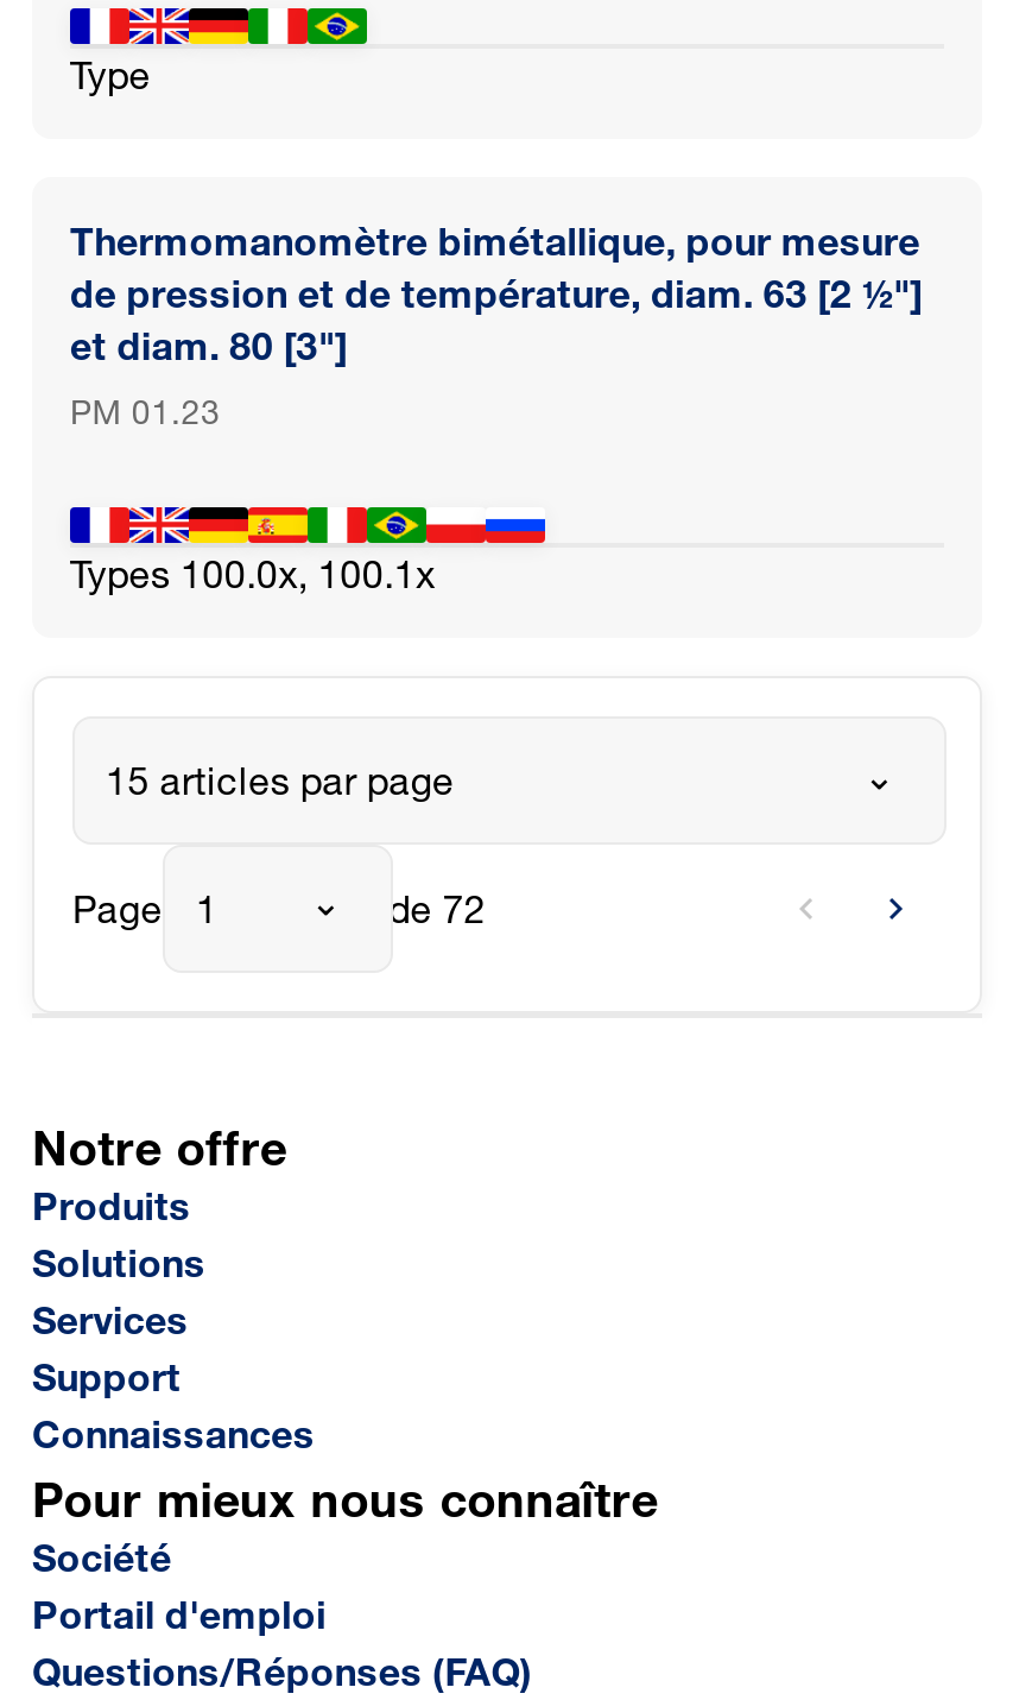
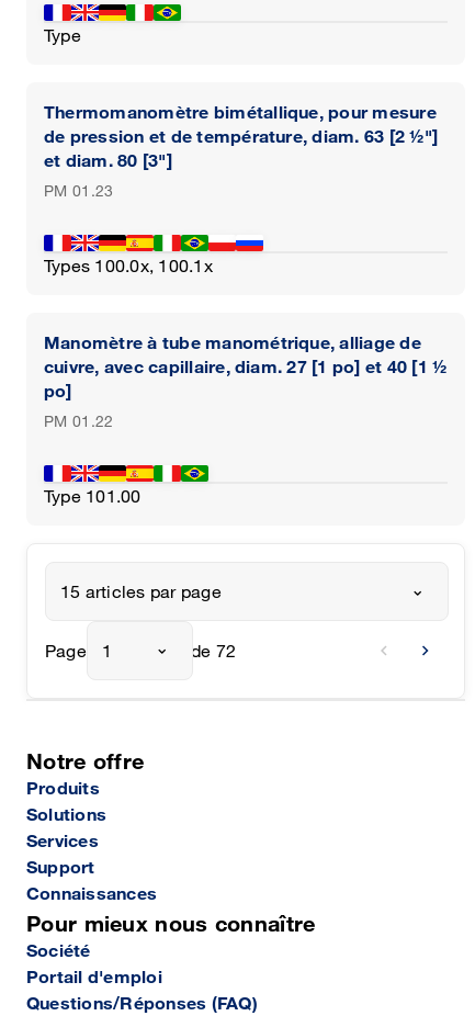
none -> [44,331,447,507] Manomètre à tube manométrique, alliage de | cuivre, avec capillaire, diam. 27 [1 po] et 40 [1 ½ | po] | PM 01.22 | Type 101.00

